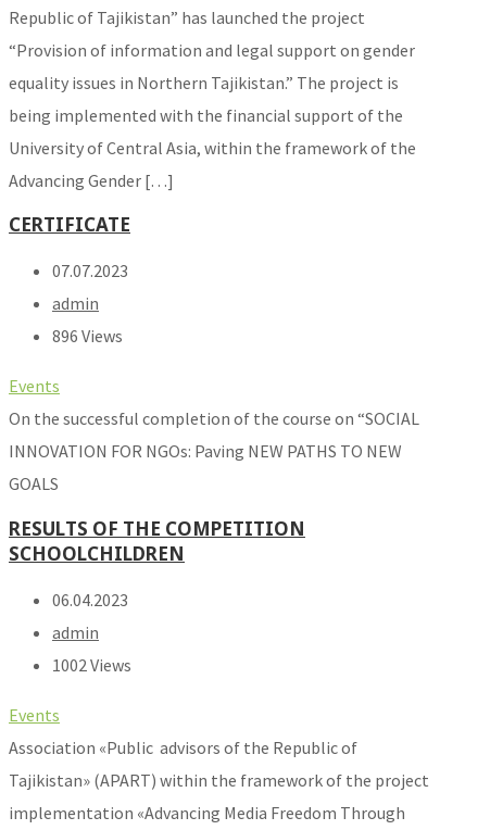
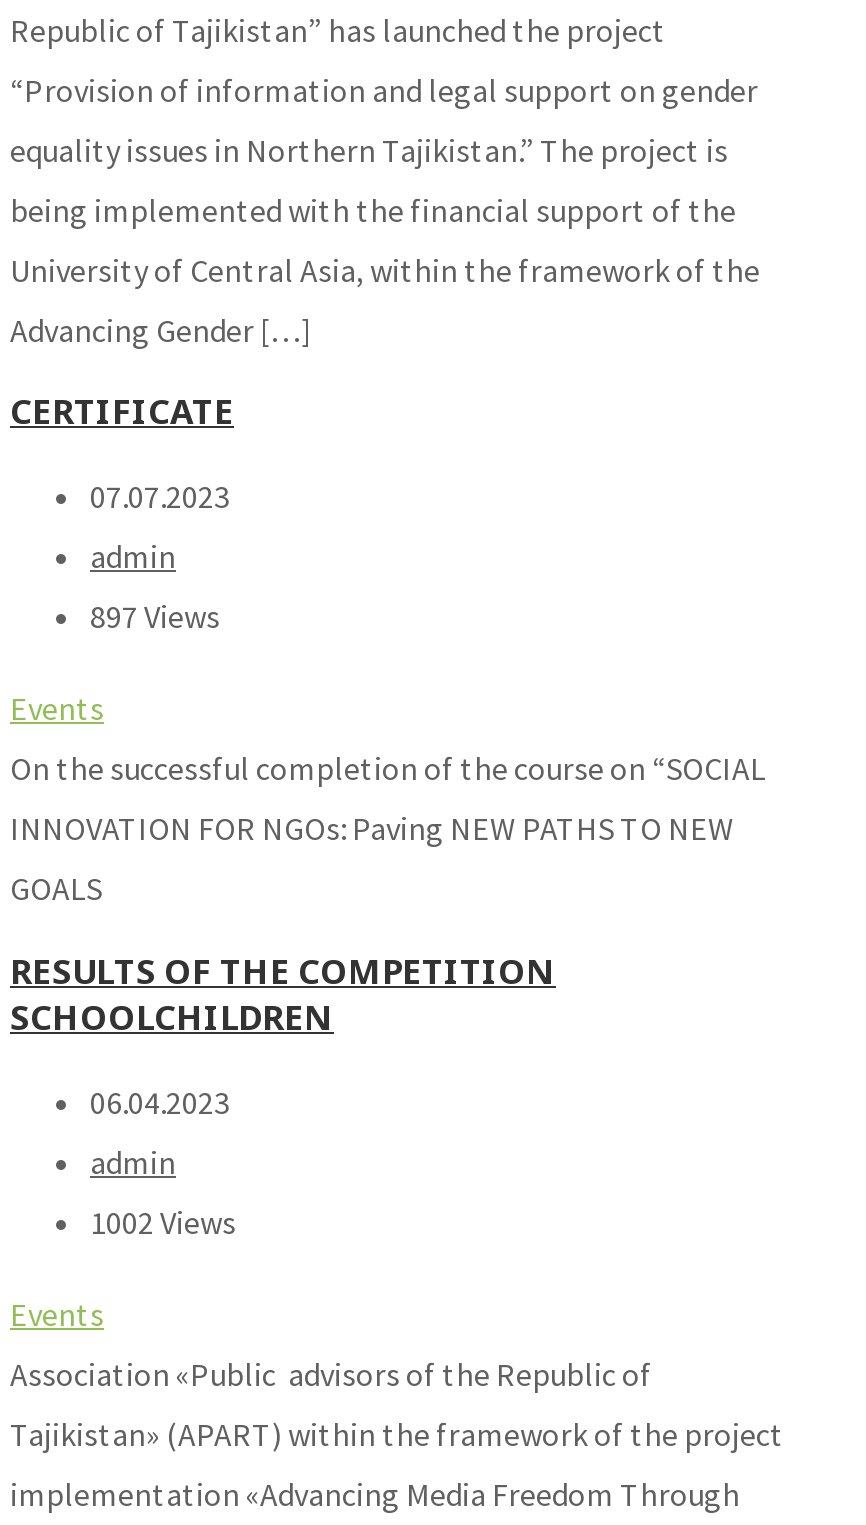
[52,325,123,347] 896 Views -> [90,597,220,637] 897 Views

